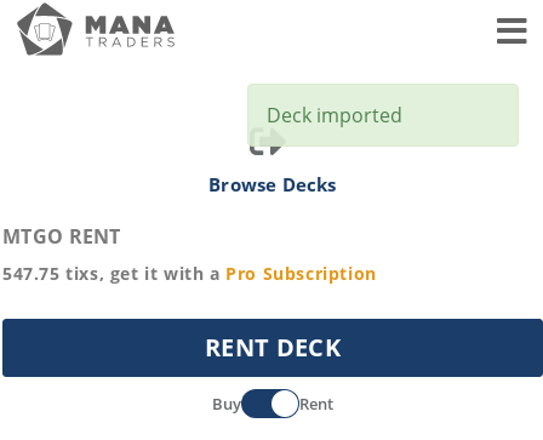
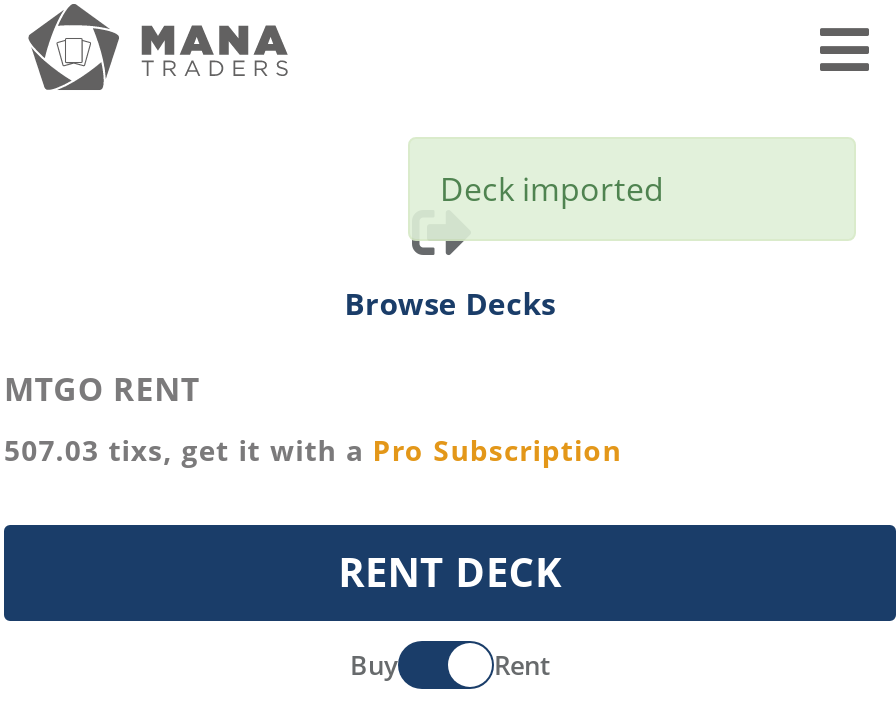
[2,262,377,285] 547.75 tixs, get it with a Pro Subscription -> [4,431,622,469] 507.03 tixs, get it with a Pro Subscription

